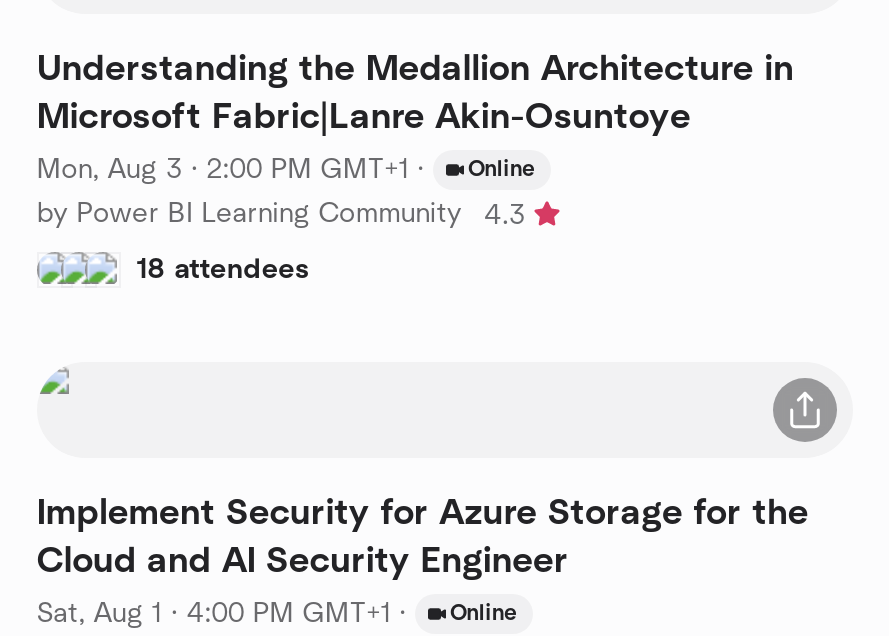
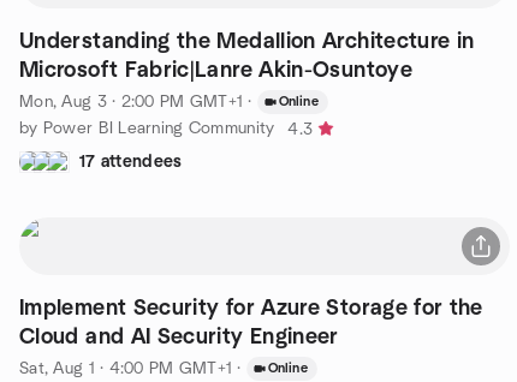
[137,255,310,283] 18 attendees -> [79,153,182,170] 17 attendees

